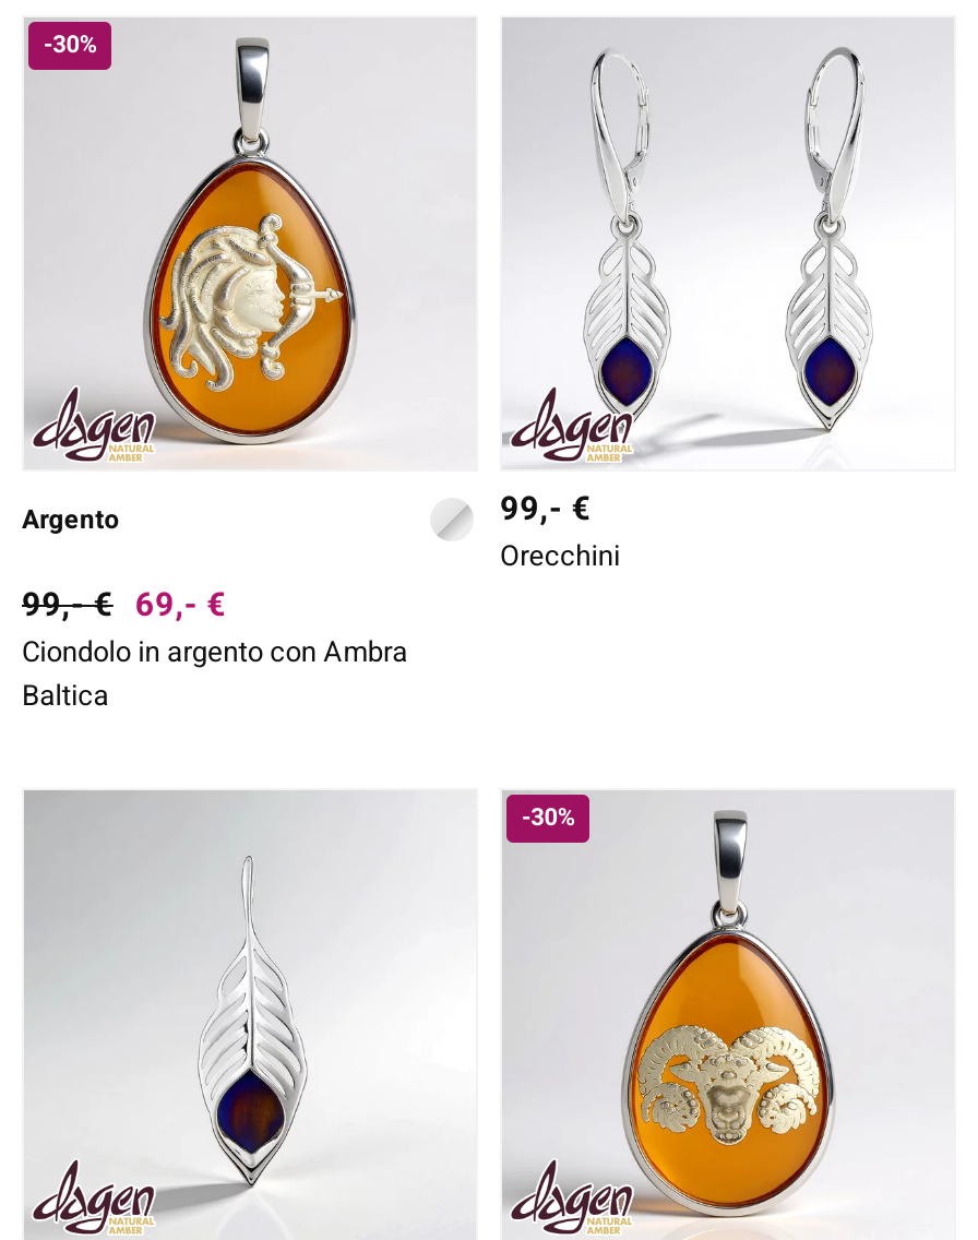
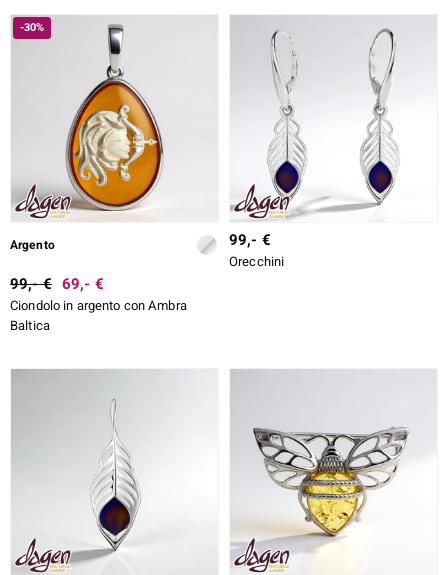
[522,799,575,836] -30% -> none
[554,810,888,1220] [image] -> [252,379,409,565] [image]

